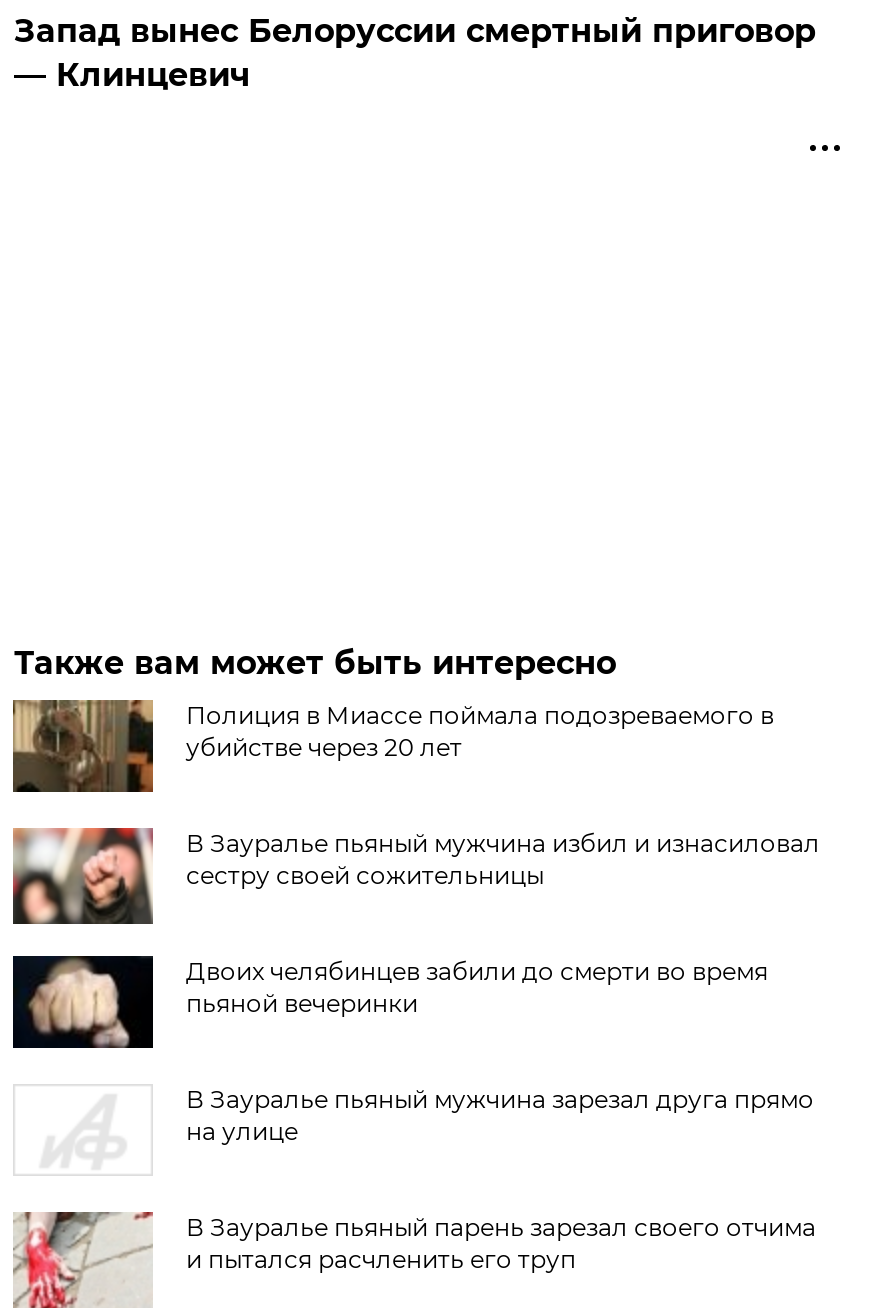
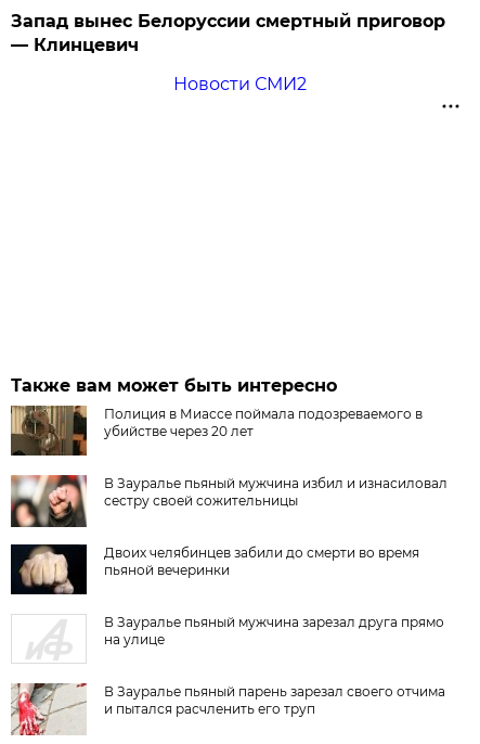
none -> [173,74,306,94] Новости СМИ2

